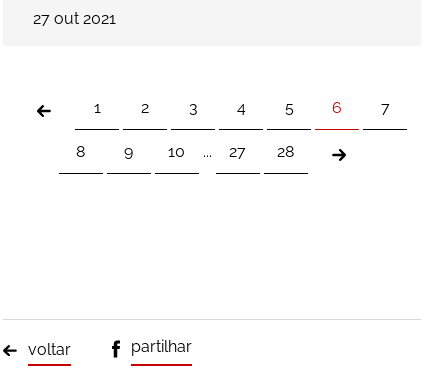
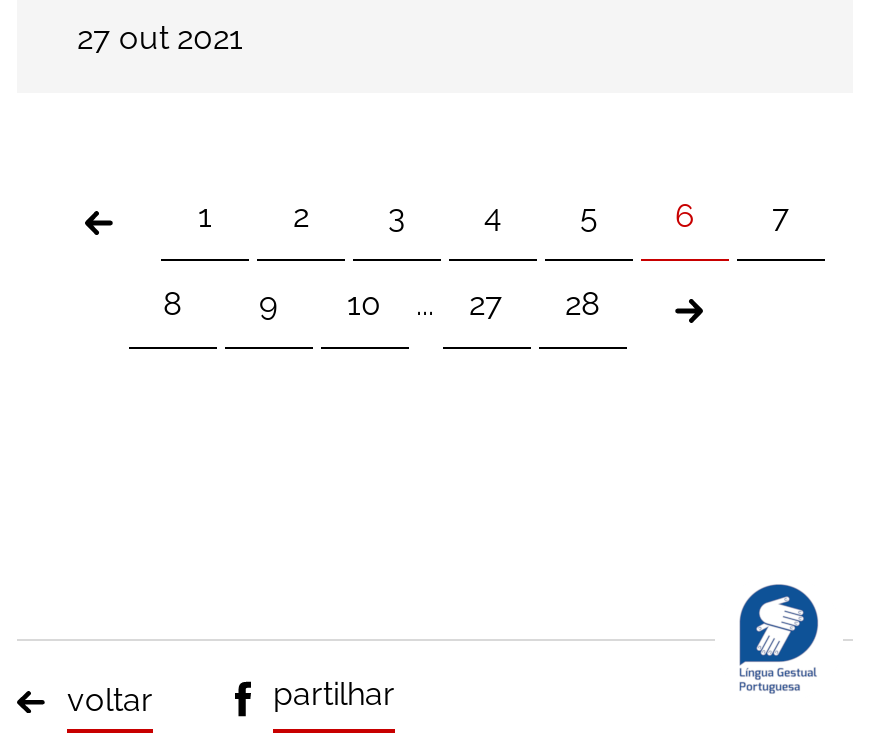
none -> [737,581,821,695] [image]

